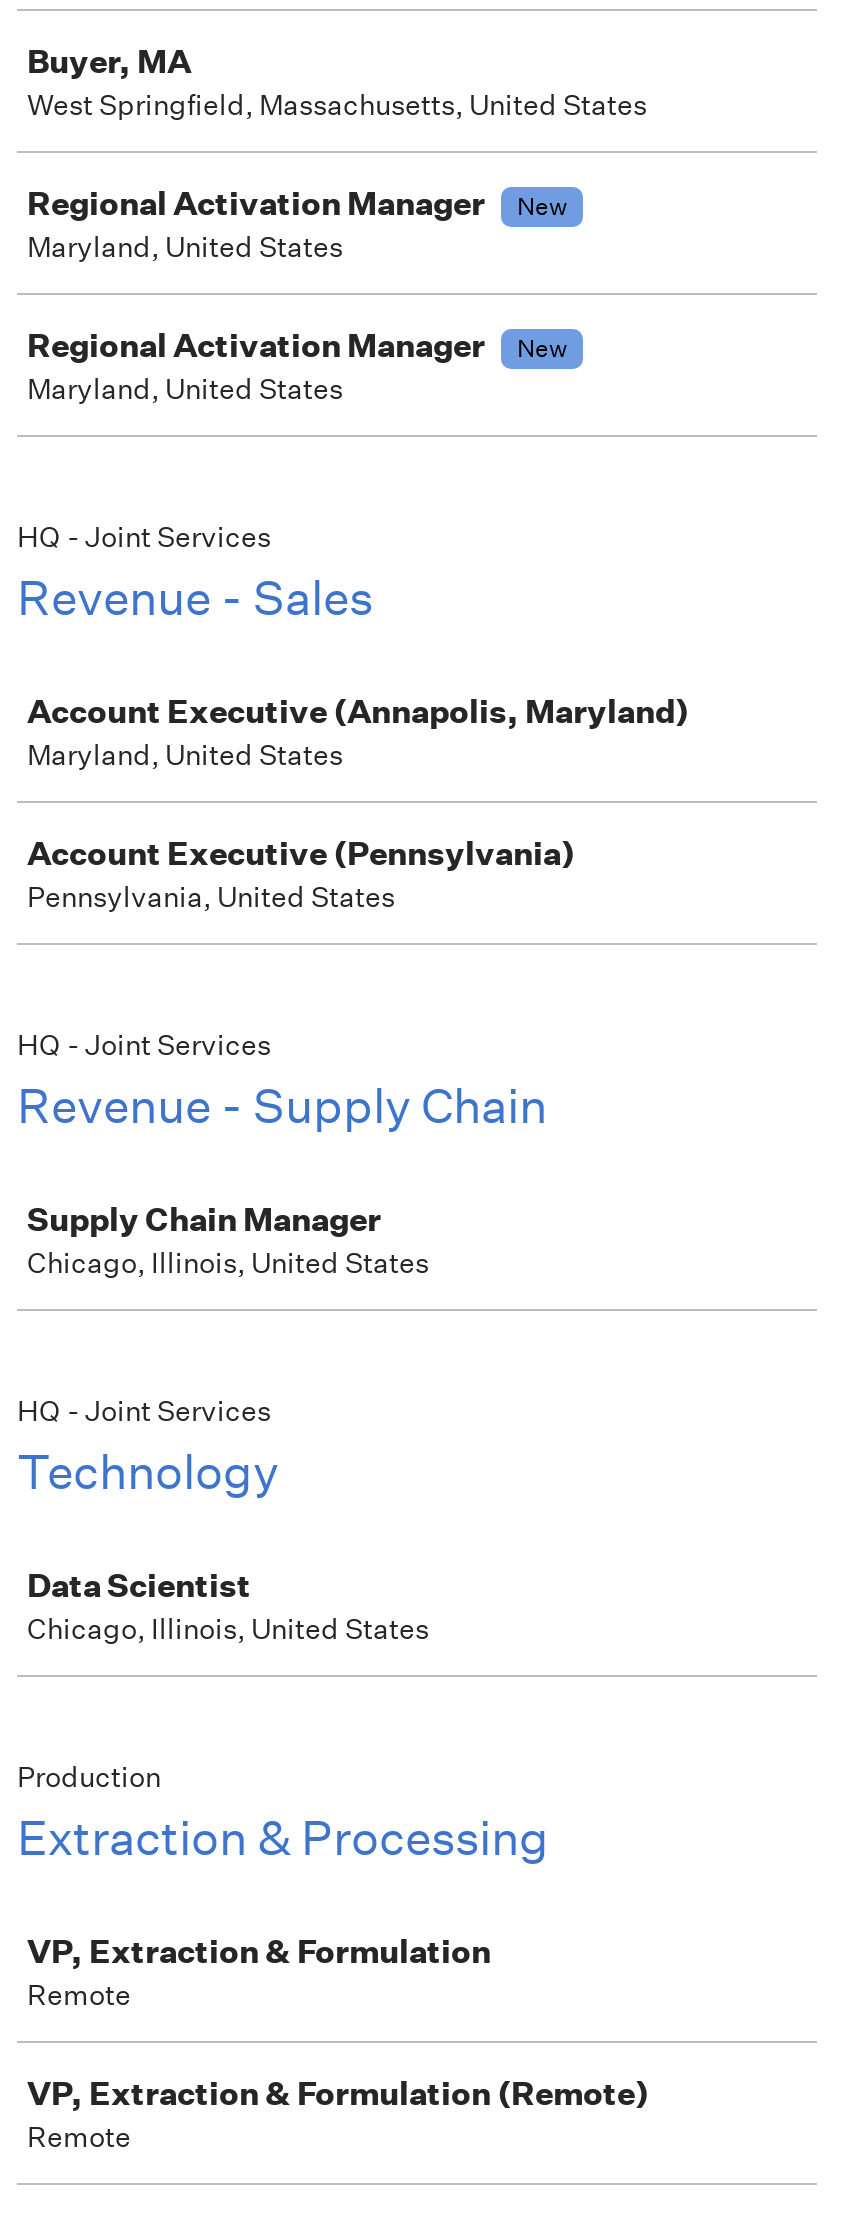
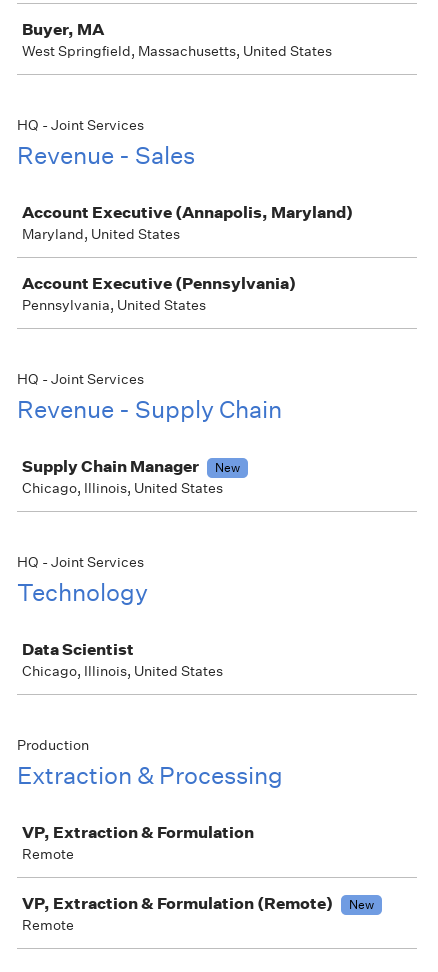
[27,183,567,407] Regional Activation Manager | New | Maryland, United States | Regional Activation Manager | New | Maryland, United States -> none
none -> [215,459,240,476] New
none -> [349,896,374,913] New

